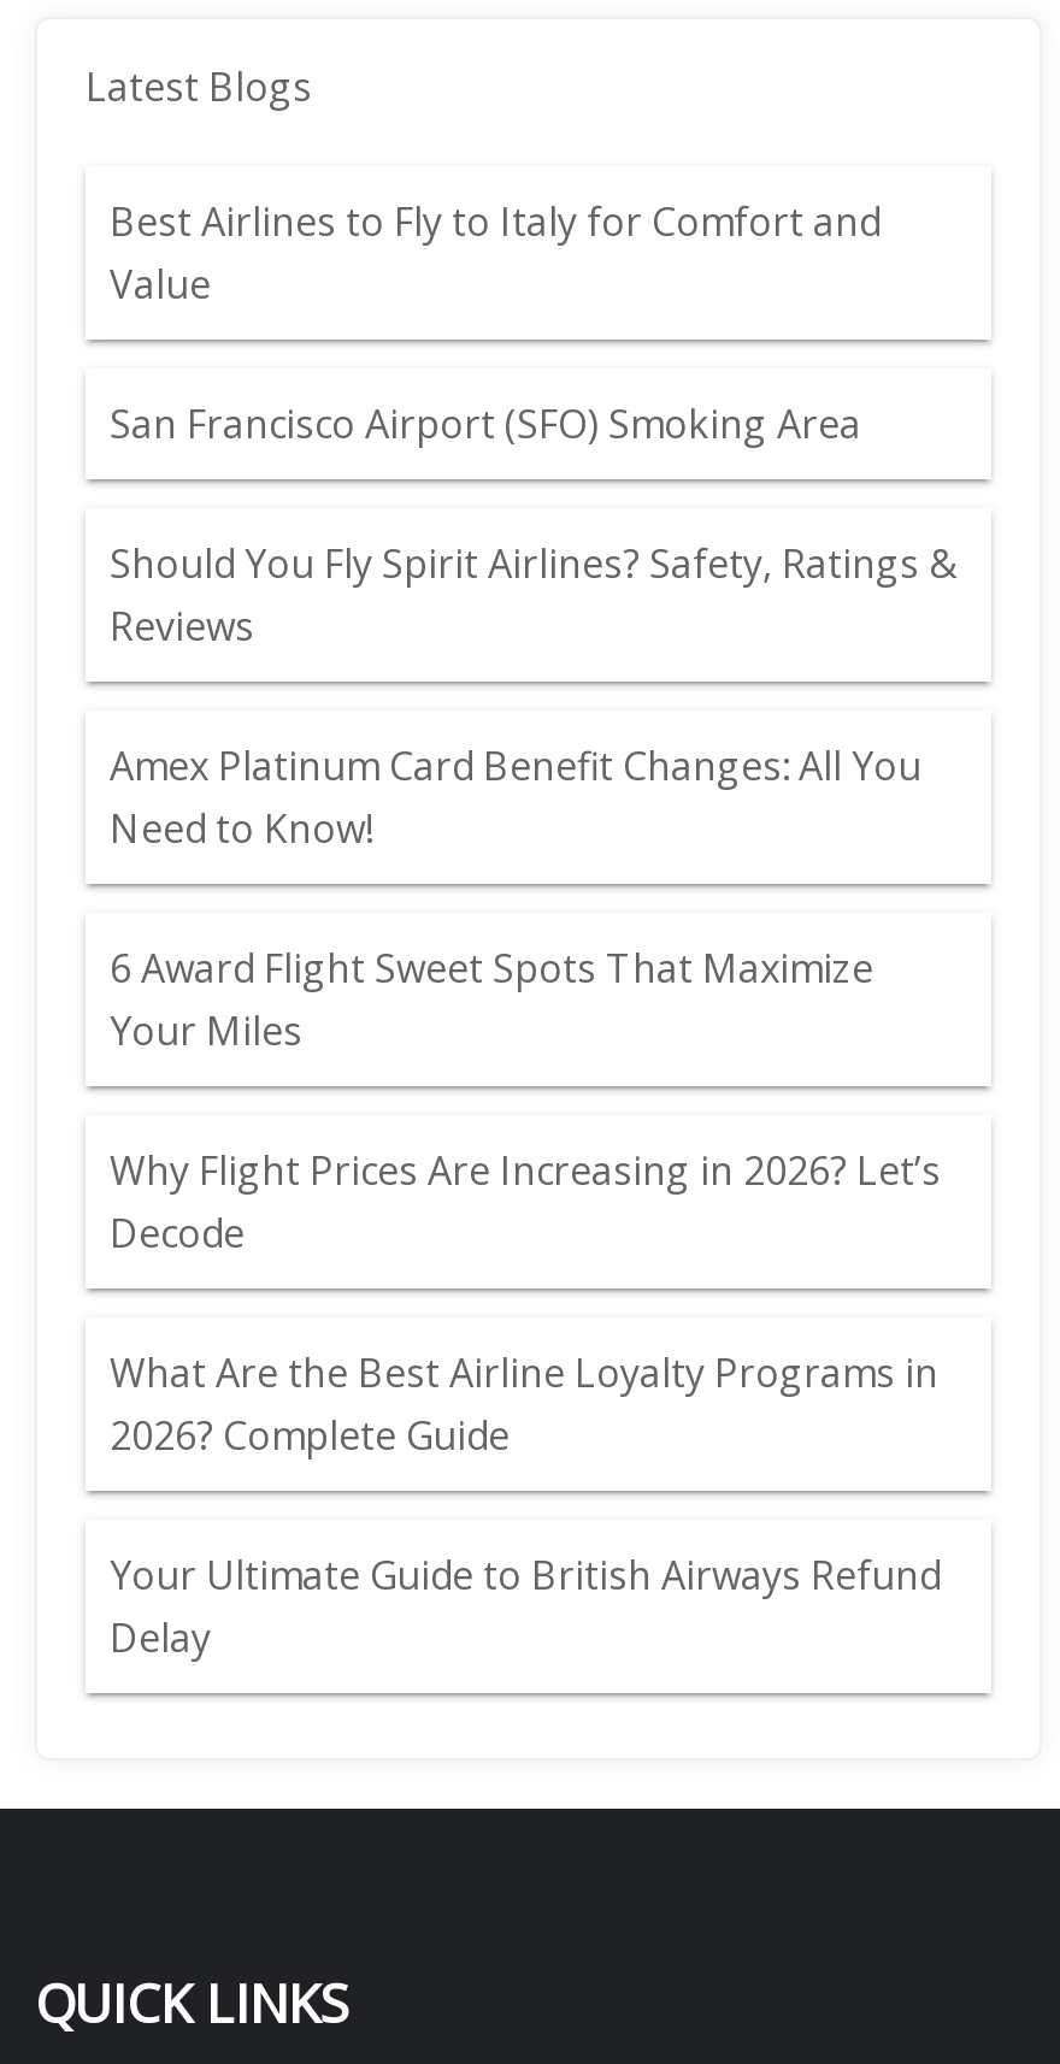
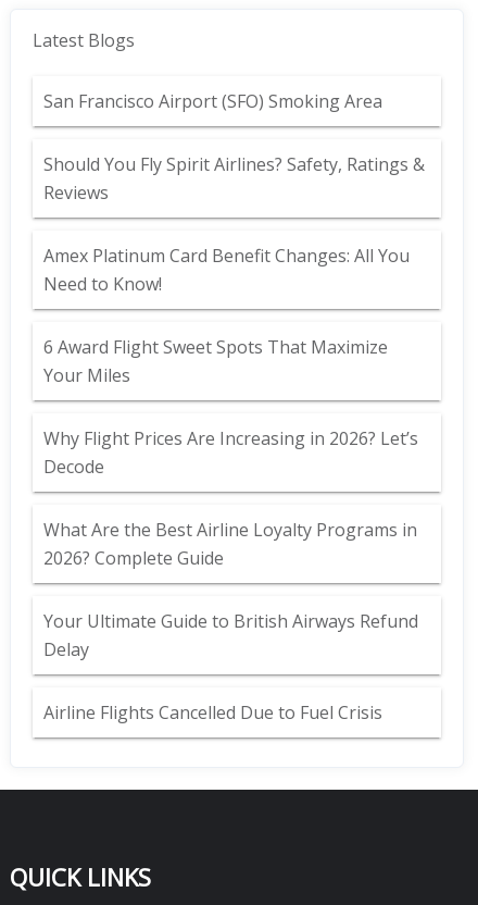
[110,195,881,311] Best Airlines to Fly to Italy for Comfort and | Value -> none
moved [110,397,955,1664] -> [43,89,425,661]: San Francisco Airport (SFO) Smoking Area | Should You Fly Spirit Airlines? Safety, Ratings & | Reviews | ... | Your Ultimate Guide to British Airways Refund | Delay
none -> [43,701,382,724] Airline Flights Cancelled Due to Fuel Crisis

